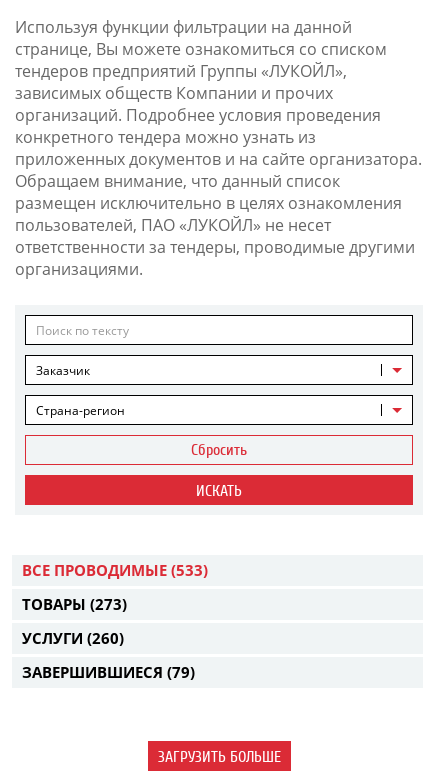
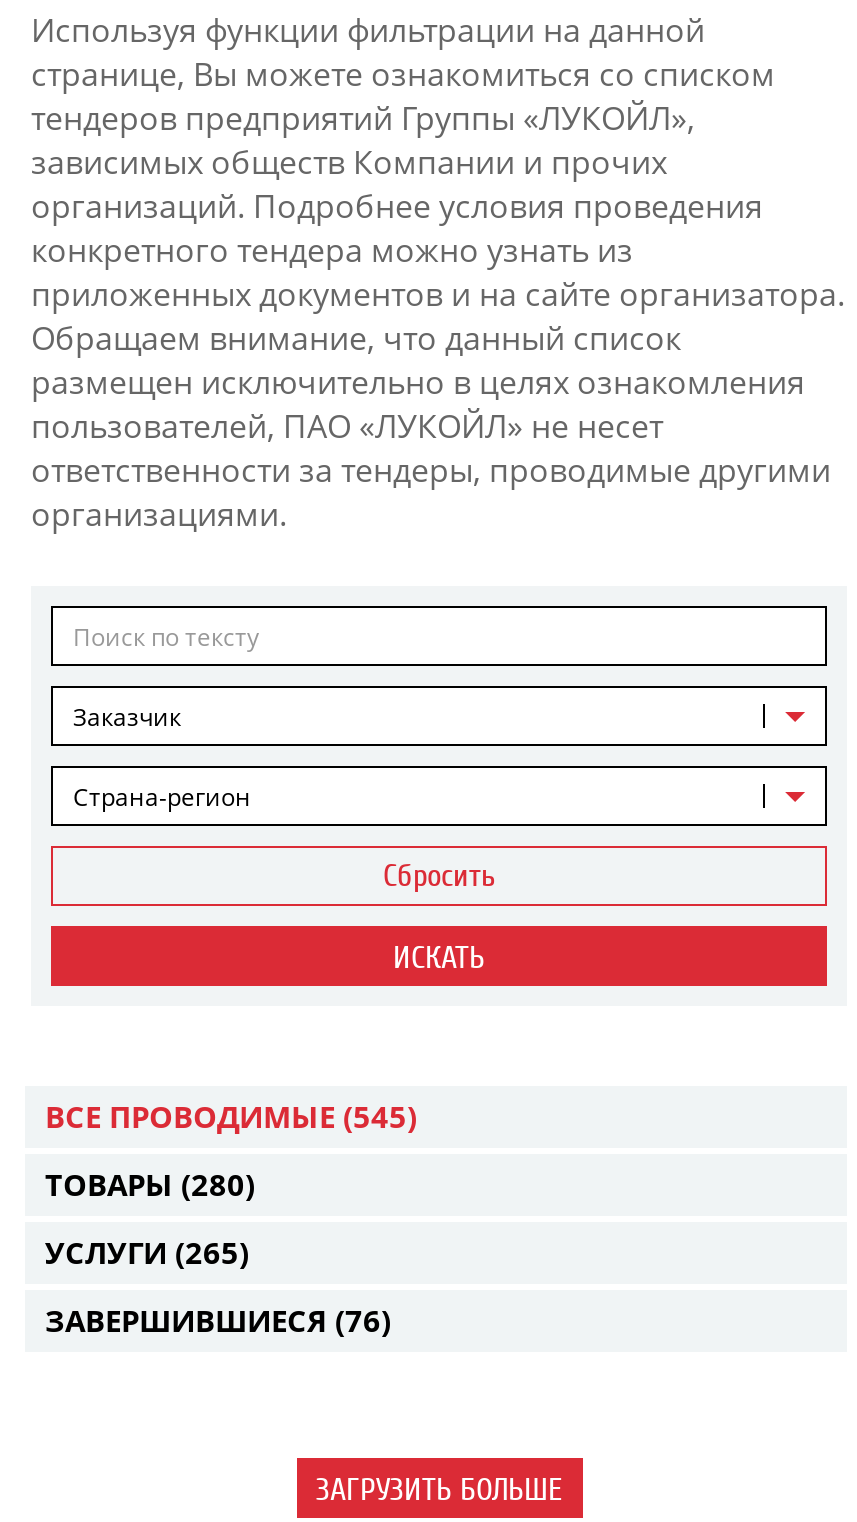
[22,560,208,580] ВСЕ ПРОВОДИМЫЕ (533) -> [45,1096,417,1136] ВСЕ ПРОВОДИМЫЕ (545)
[22,594,127,614] ТОВАРЫ (273) -> [45,1164,255,1204] ТОВАРЫ (280)
[22,628,124,648] УСЛУГИ (260) -> [45,1232,249,1272] УСЛУГИ (265)
[22,662,195,682] ЗАВЕРШИВШИЕСЯ (79) -> [45,1300,391,1340] ЗАВЕРШИВШИЕСЯ (76)

